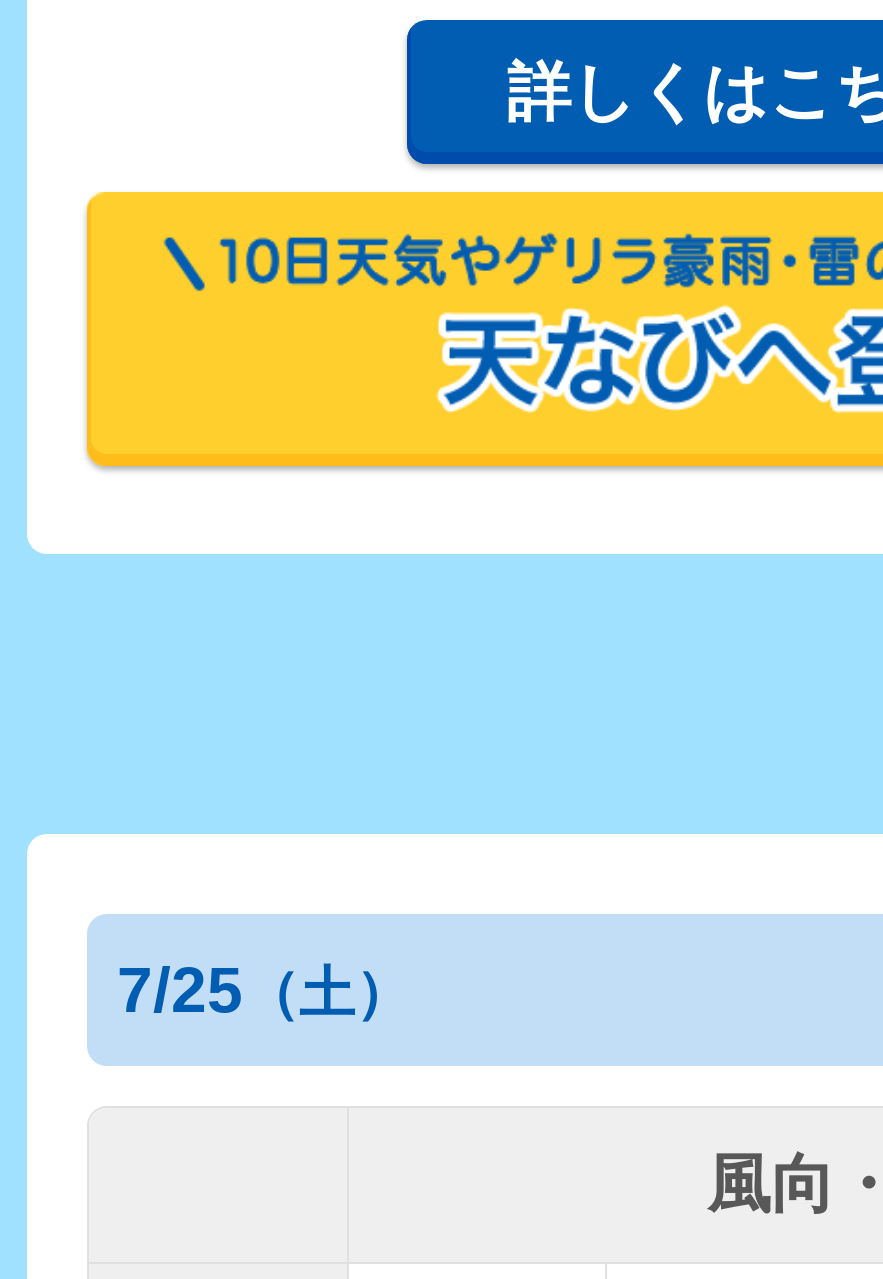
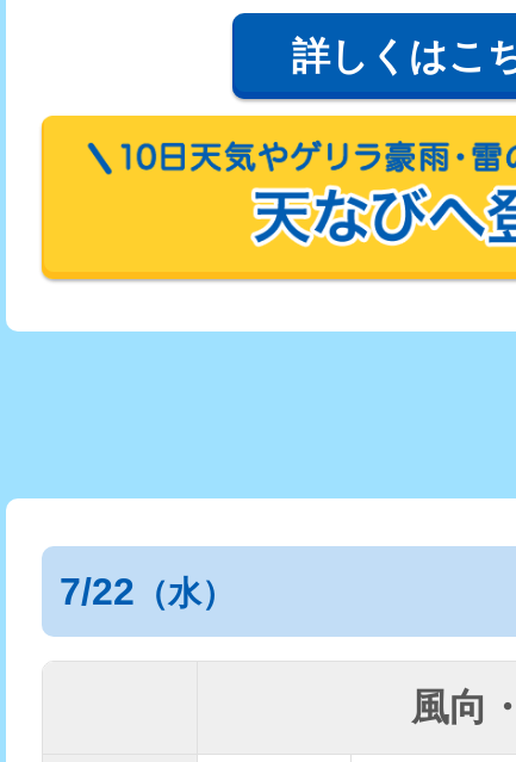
[117,955,411,1027] 7/25（土） -> [60,570,235,613] 7/22（水）

